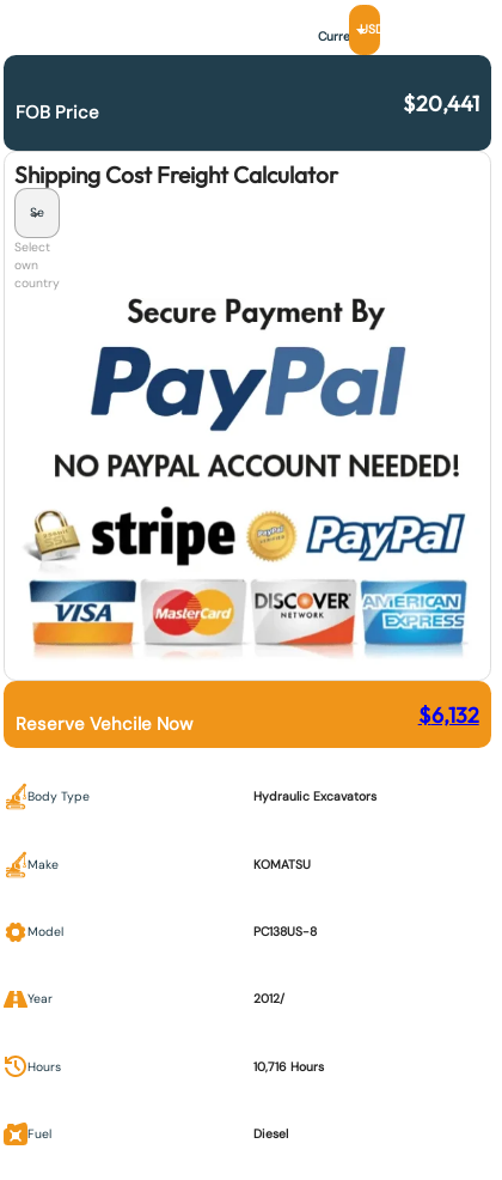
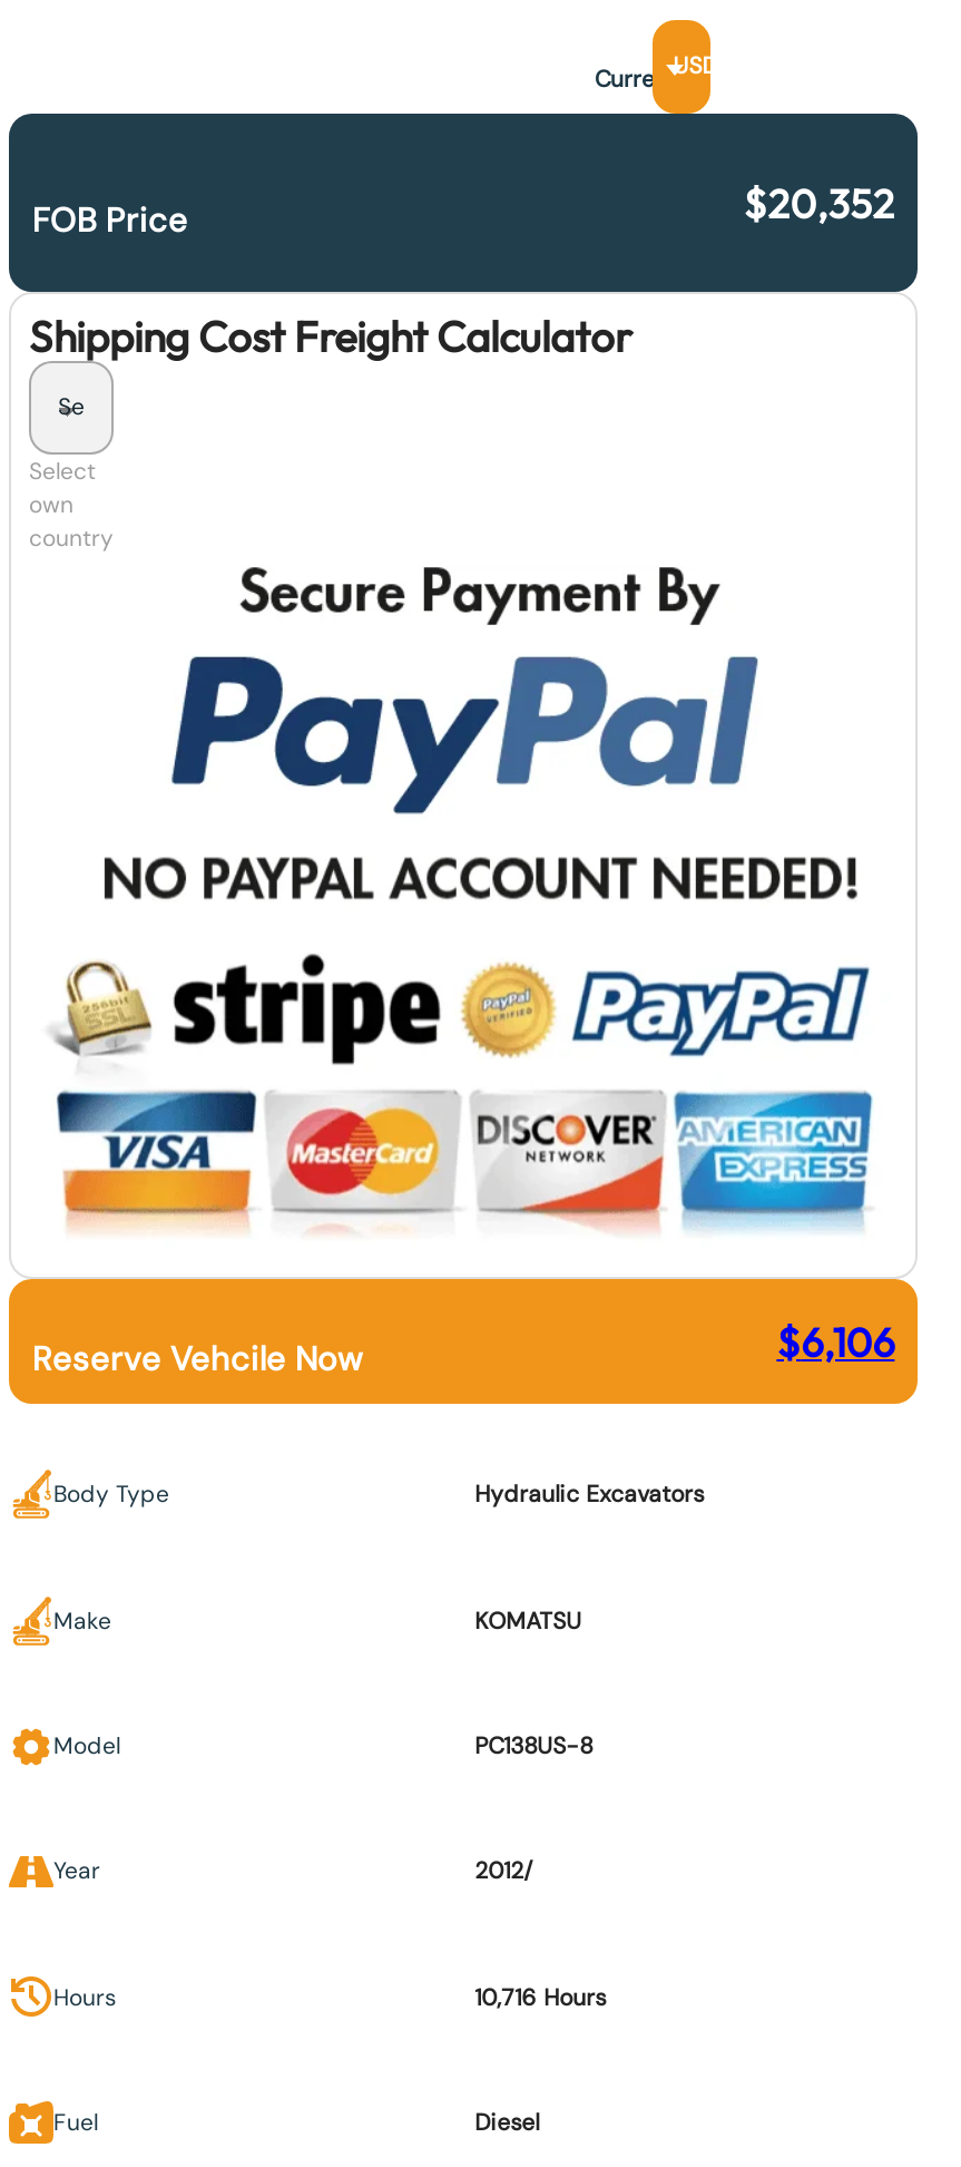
[402,89,479,117] $20,441 -> [743,178,895,229] $20,352
[418,701,479,729] $6,132 -> [777,1316,895,1368] $6,106

